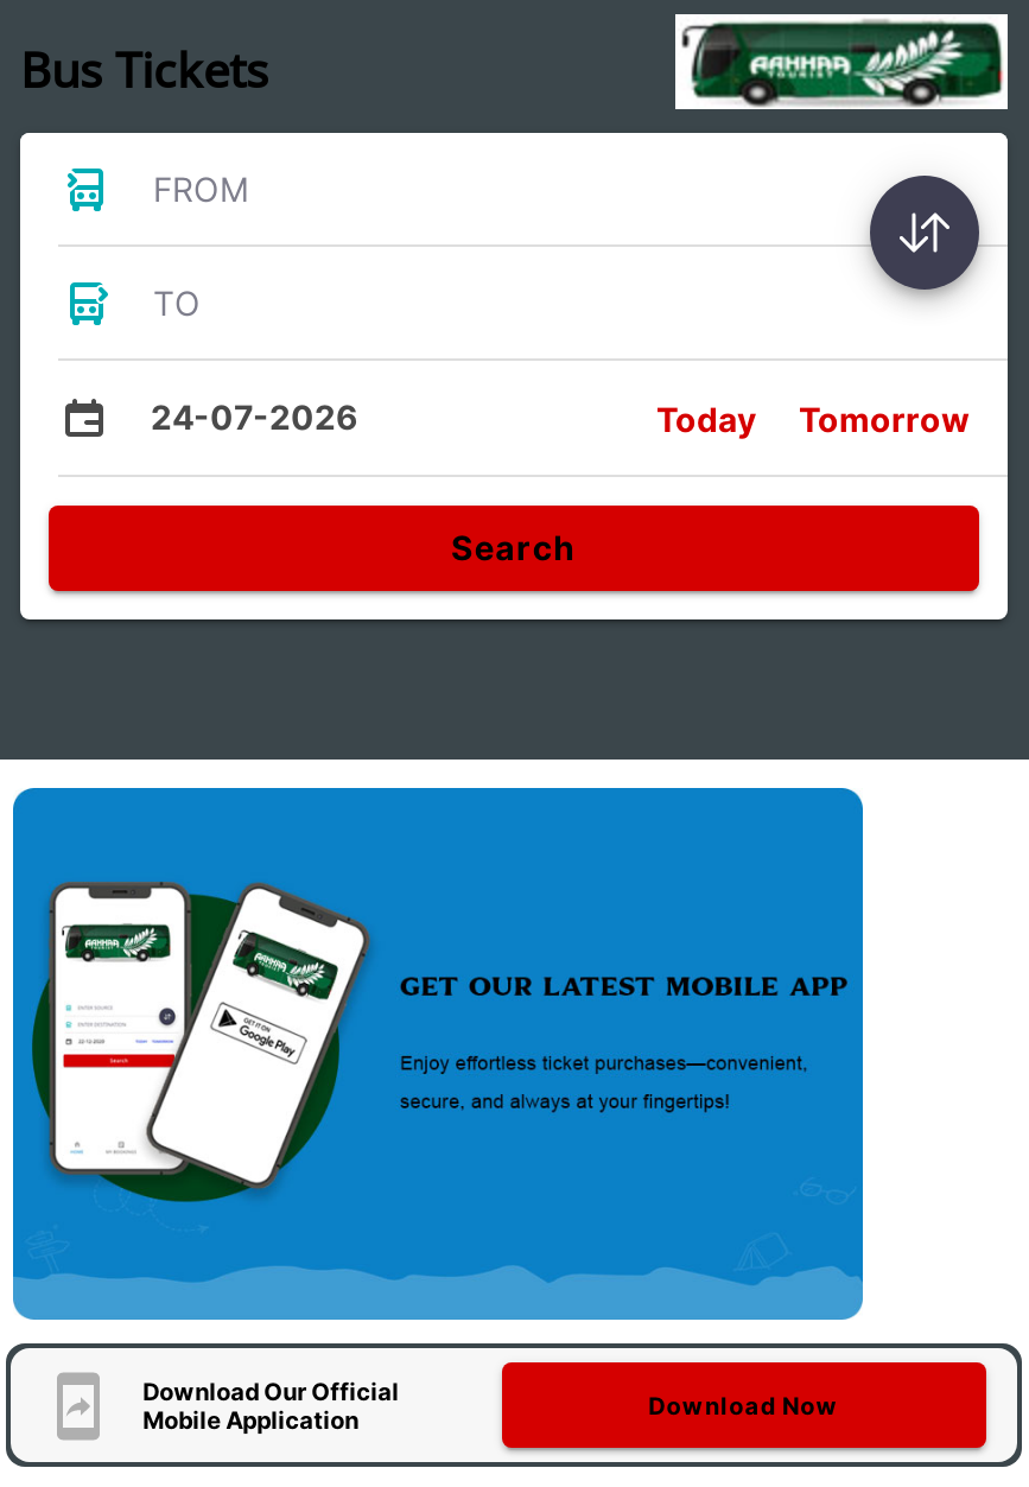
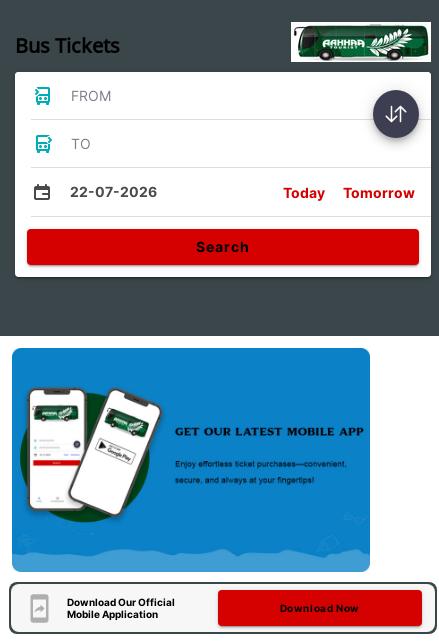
[151,396,357,437] 24-07-2026 -> [70,183,157,200] 22-07-2026

